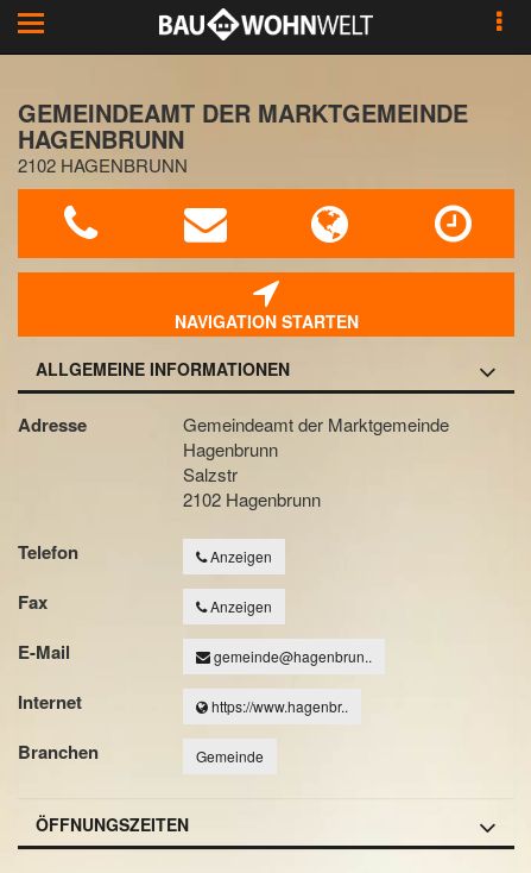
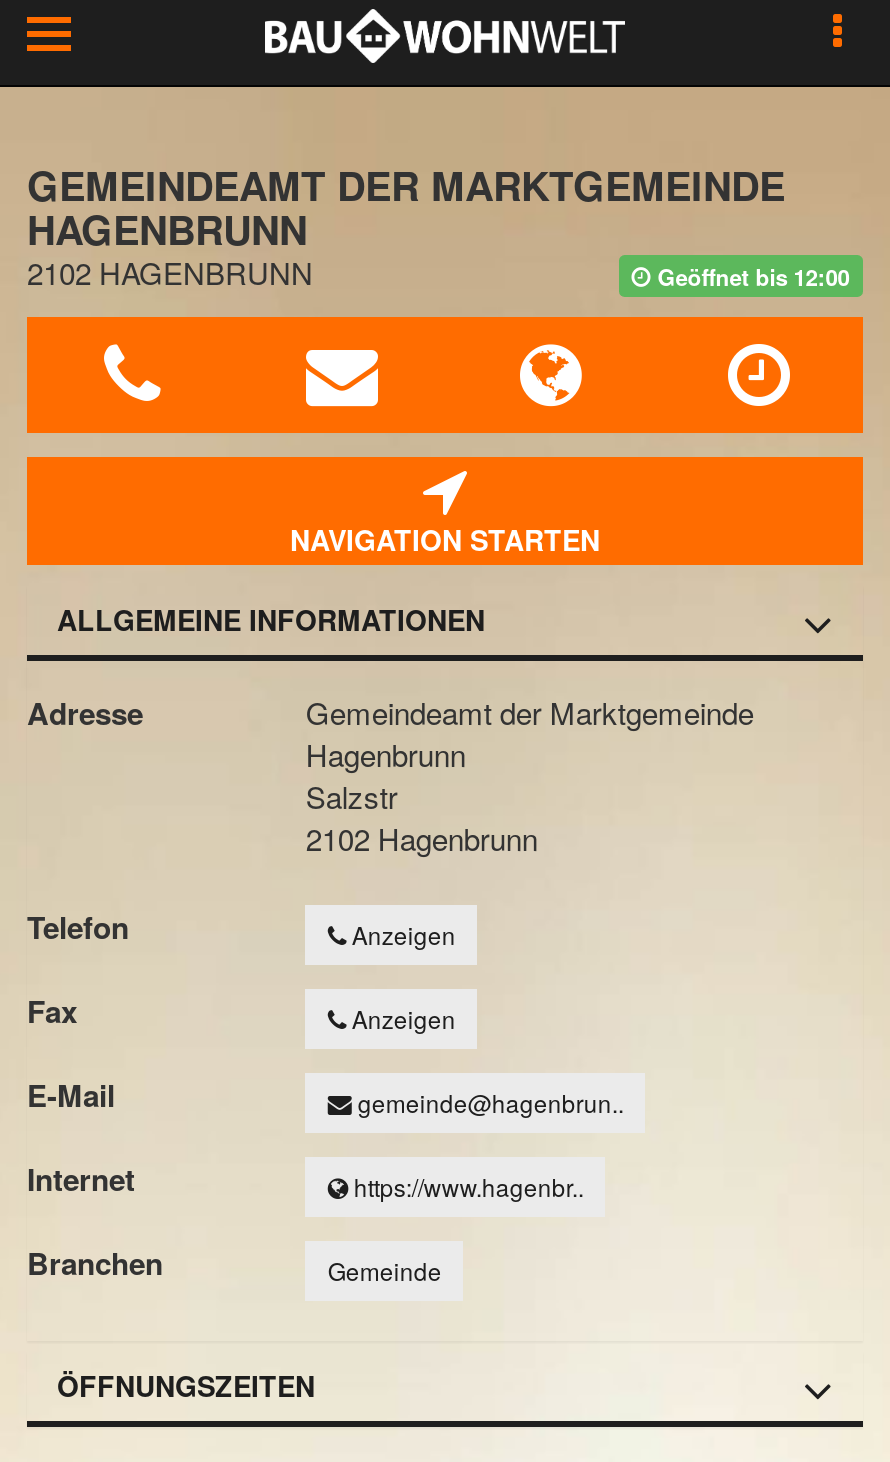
none -> [651,259,849,291] Geöffnet bis 12:00

